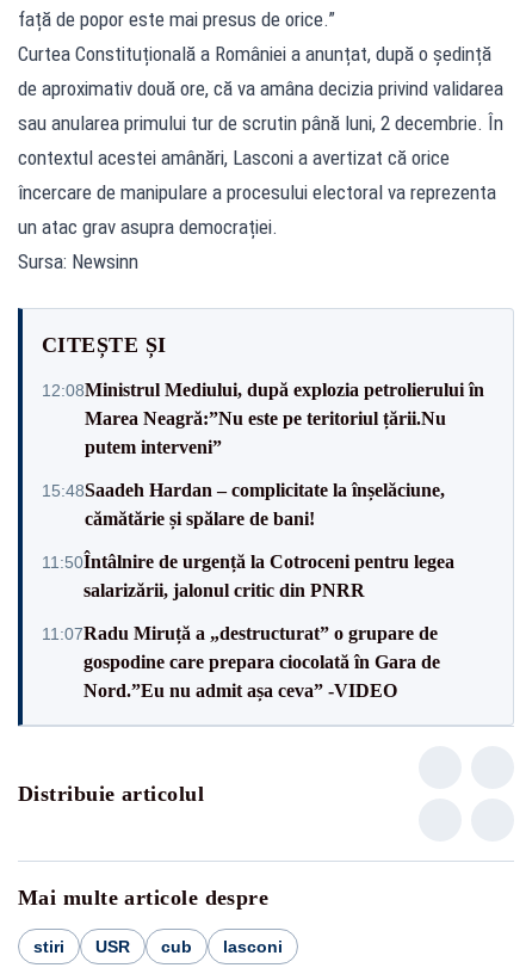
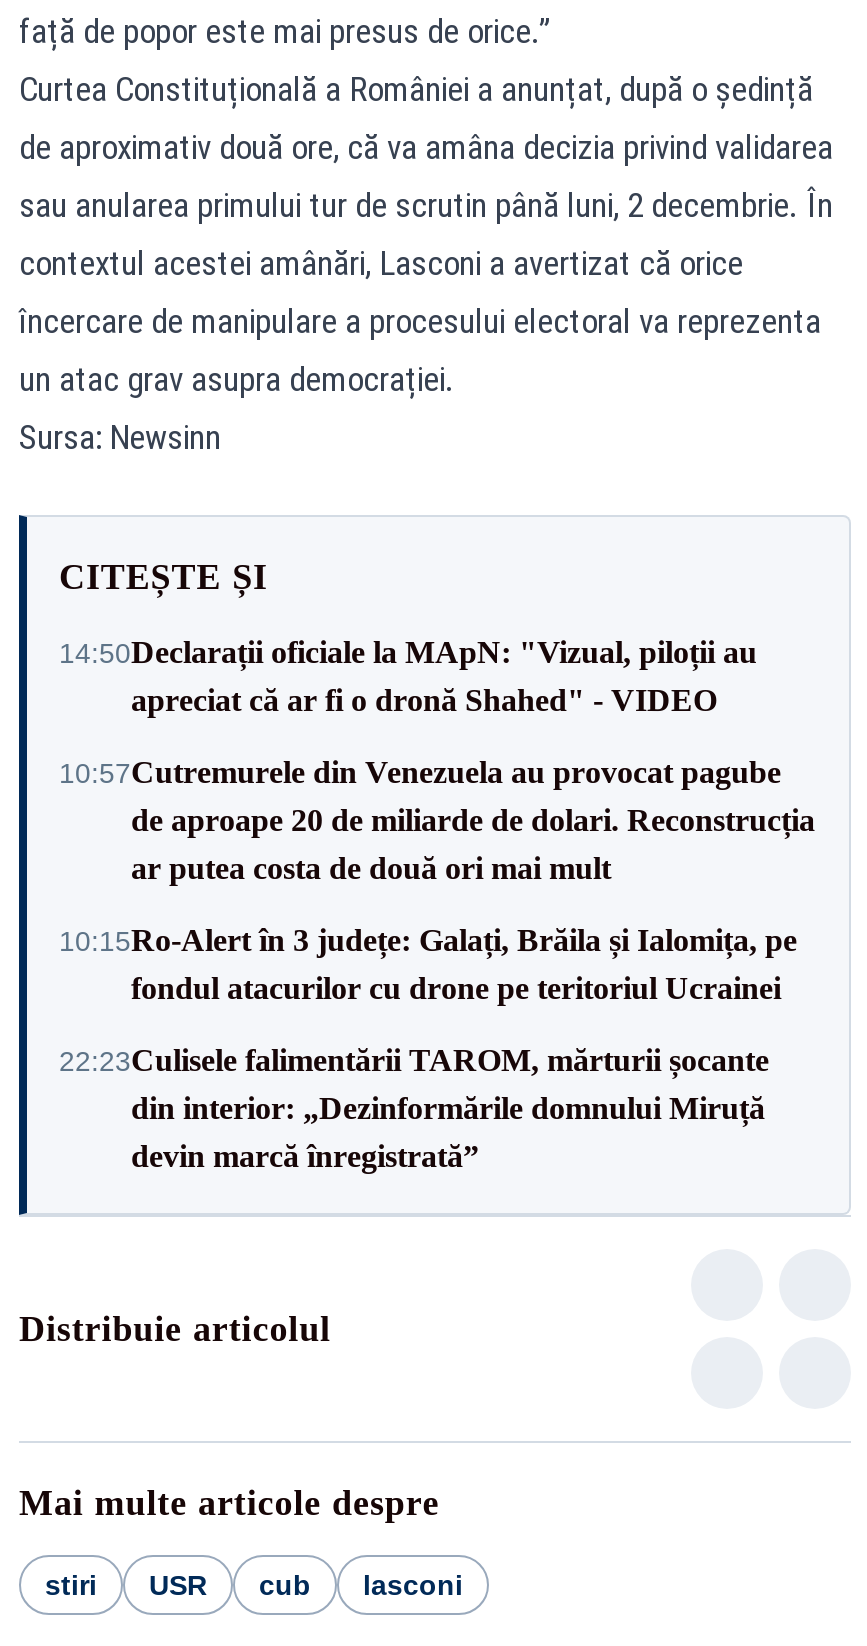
[42,379,484,457] 12:08Ministrul Mediului, după explozia petrolierului în | Marea Neagră:”Nu este pe teritoriul țării.Nu | putem interveni” -> [59,635,757,717] 14:50Declarații oficiale la MApN: "Vizual, piloții au | apreciat că ar fi o dronă Shahed" - VIDEO
[42,479,445,528] 15:48Saadeh Hardan – complicitate la înșelăciune, | cămătărie și spălare de bani! -> [59,755,815,885] 10:57Cutremurele din Venezuela au provocat pagube | de aproape 20 de miliarde de dolari. Reconstrucția | ar putea costa de două ori mai mult
[42,551,454,600] 11:50Întâlnire de urgență la Cotroceni pentru legea | salarizării, jalonul critic din PNRR -> [59,923,797,1005] 10:15Ro‑Alert în 3 județe: Galați, Brăila și Ialomița, pe | fondul atacurilor cu drone pe teritoriul Ucrainei
[42,622,440,700] 11:07Radu Miruță a „destructurat” o grupare de | gospodine care prepara ciocolată în Gara de | Nord.”Eu nu admit așa ceva” -VIDEO -> [59,1043,769,1173] 22:23Culisele falimentării TAROM, mărturii șocante | din interior: „Dezinformările domnului Miruță | devin marcă înregistrată”

